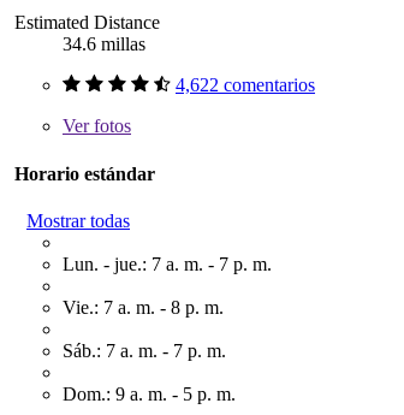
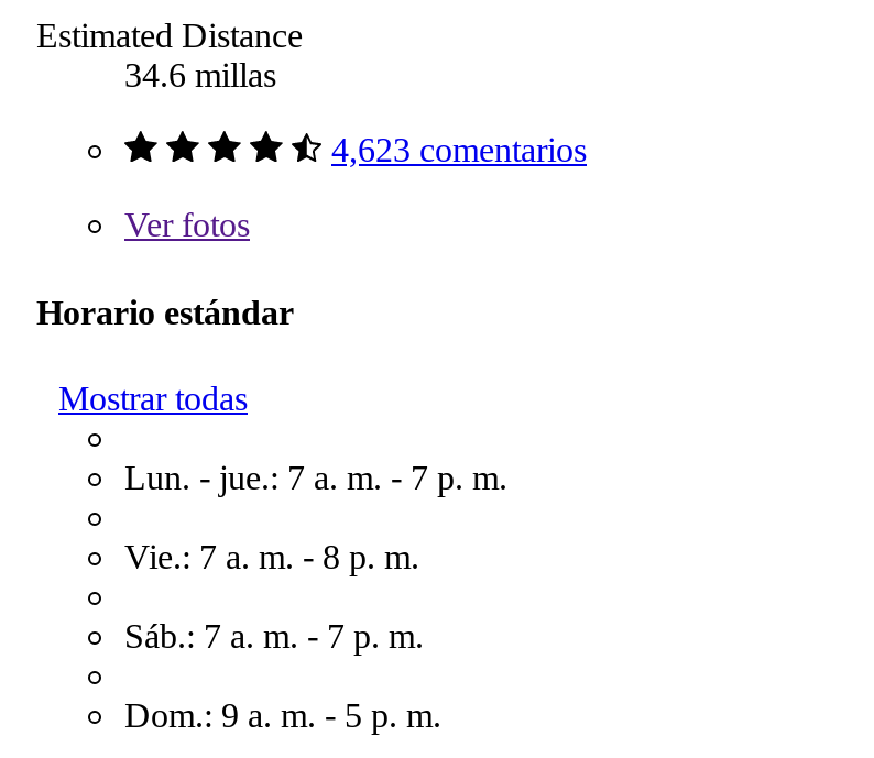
[176,75,315,96] 4,622 comentarios -> [331,132,587,169] 4,623 comentarios

